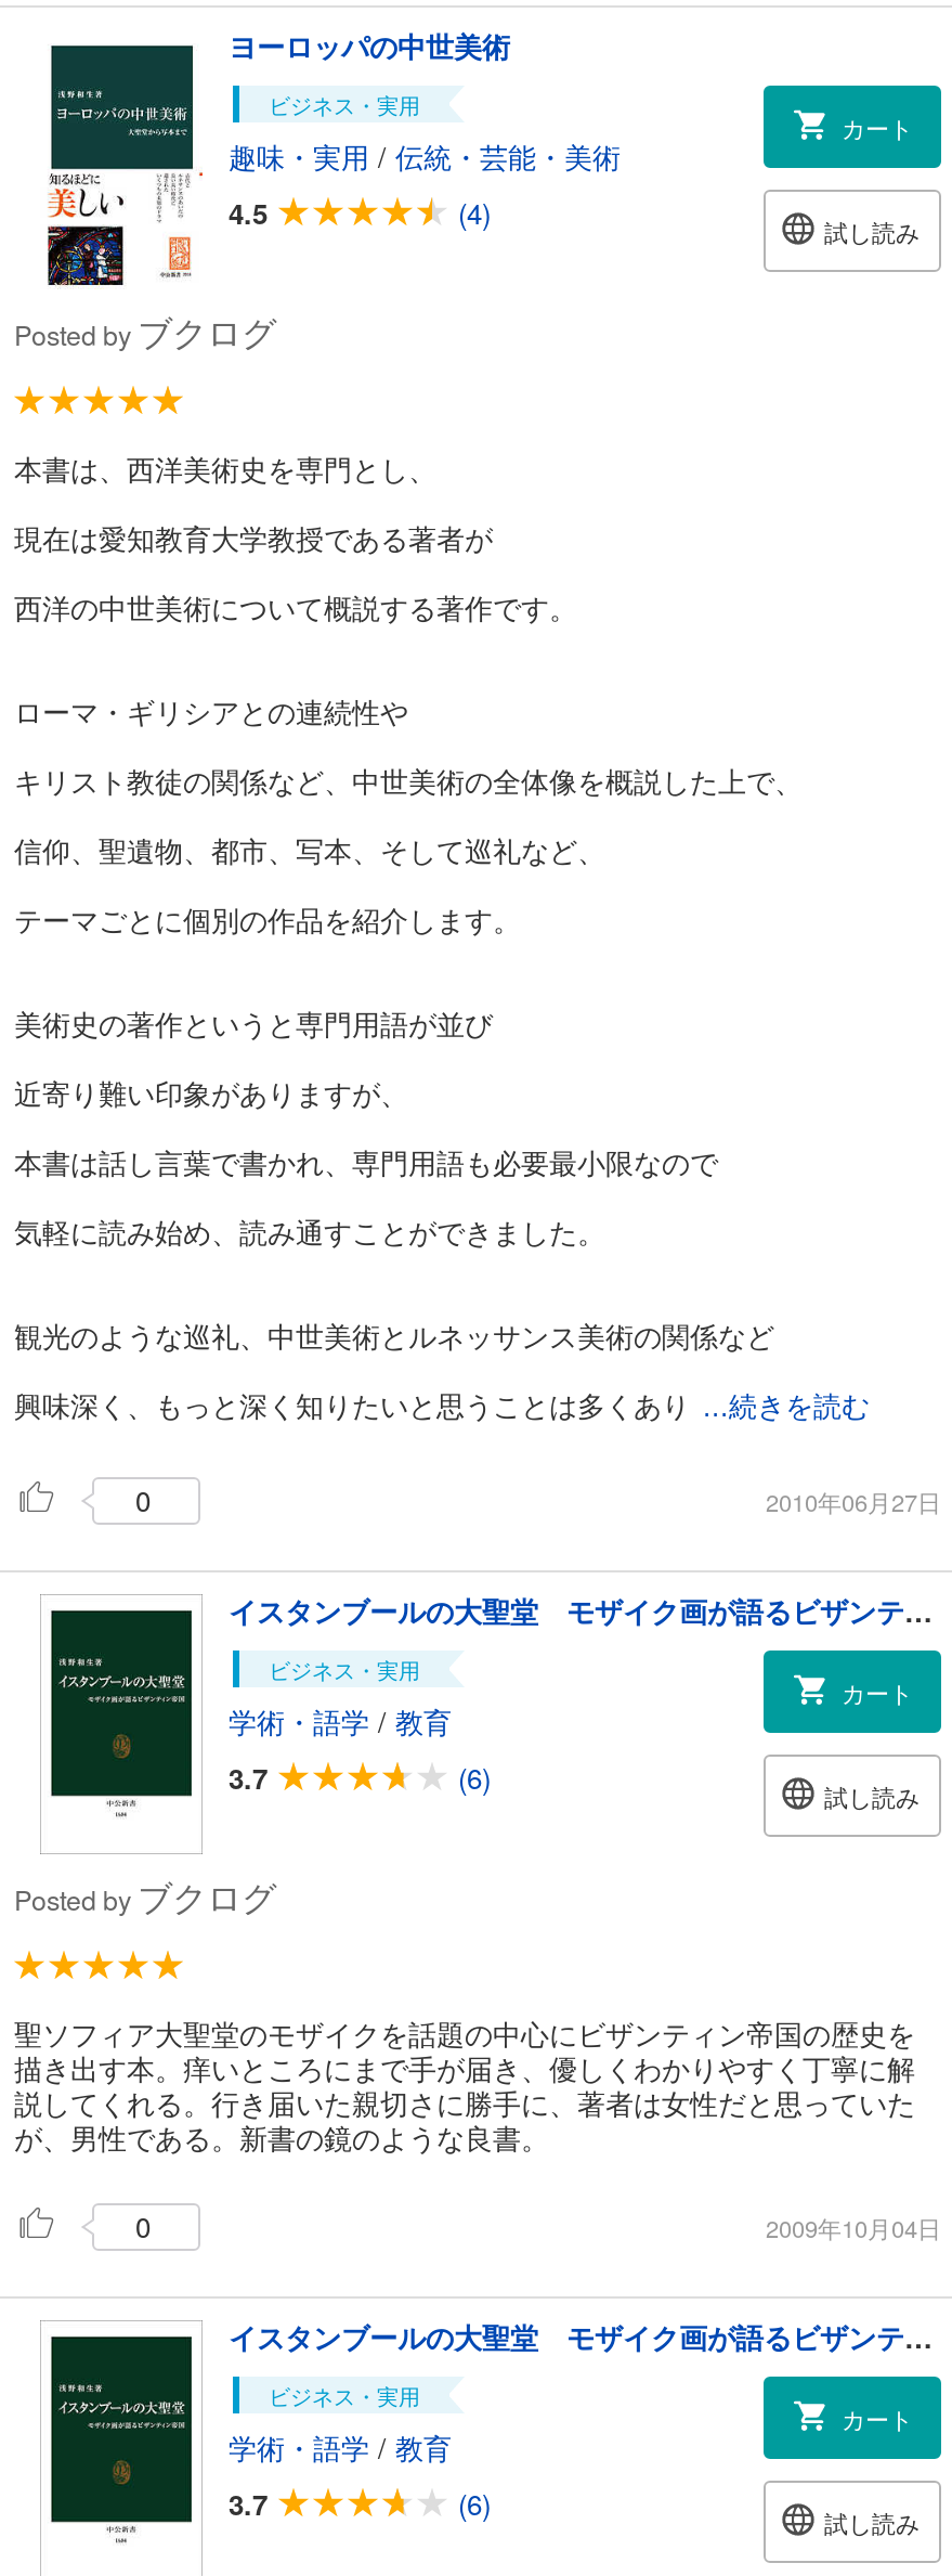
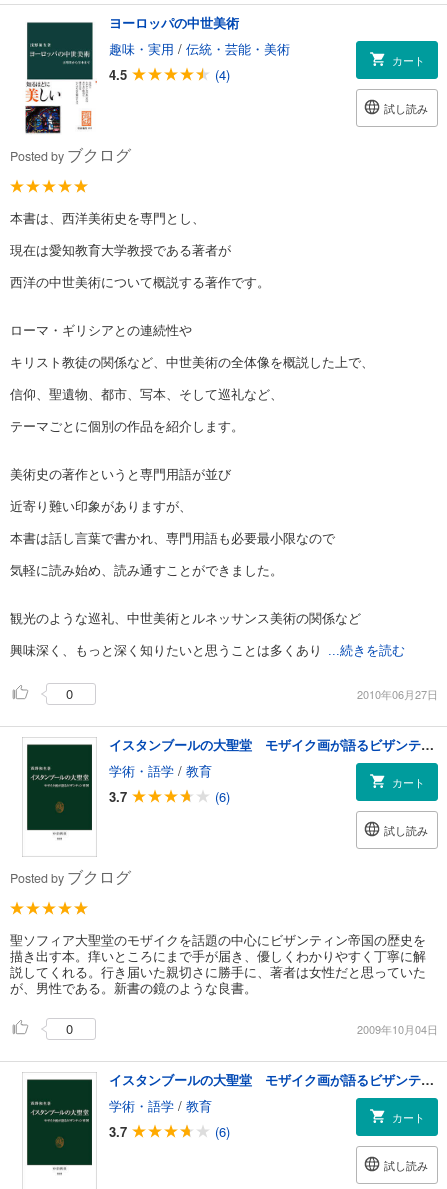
[269,90,420,120] ビジネス・実用 -> none
moved [229,135,621,233] -> [109,39,290,84]: 趣味・実用/伝統・芸能・美術 | 4.5 | (4)
[269,1655,420,1685] ビジネス・実用 -> none
moved [229,1700,491,1798] -> [109,761,230,806]: 学術・語学/教育 | 3.7 | (6)
[269,2381,420,2411] ビジネス・実用 -> none
moved [229,2426,491,2524] -> [109,1096,230,1141]: 学術・語学/教育 | 3.7 | (6)

